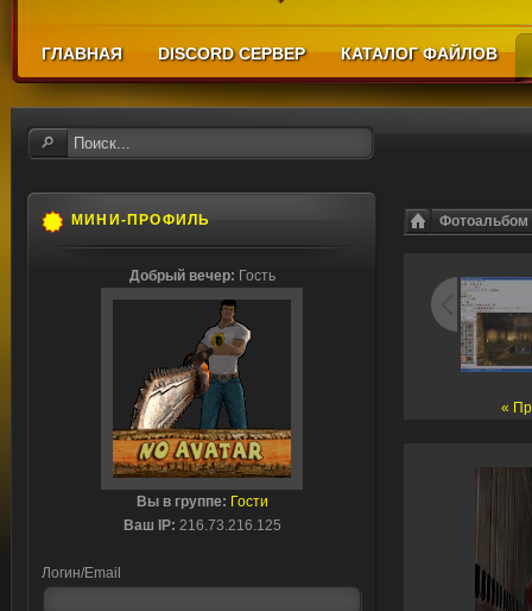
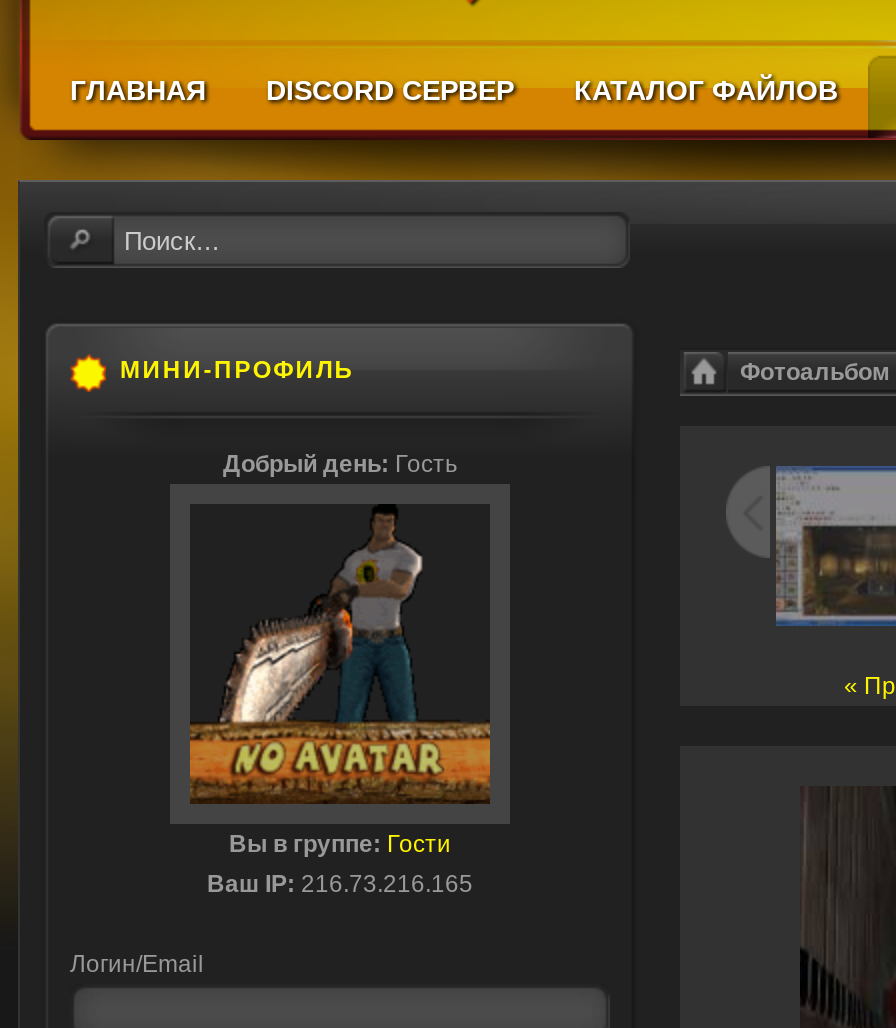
[129,267,275,284] Добрый вечер: Гость -> [223,450,457,478] Добрый день: Гость
[123,517,281,534] Ваш IP: 216.73.216.125 -> [207,870,473,898] Ваш IP: 216.73.216.165

